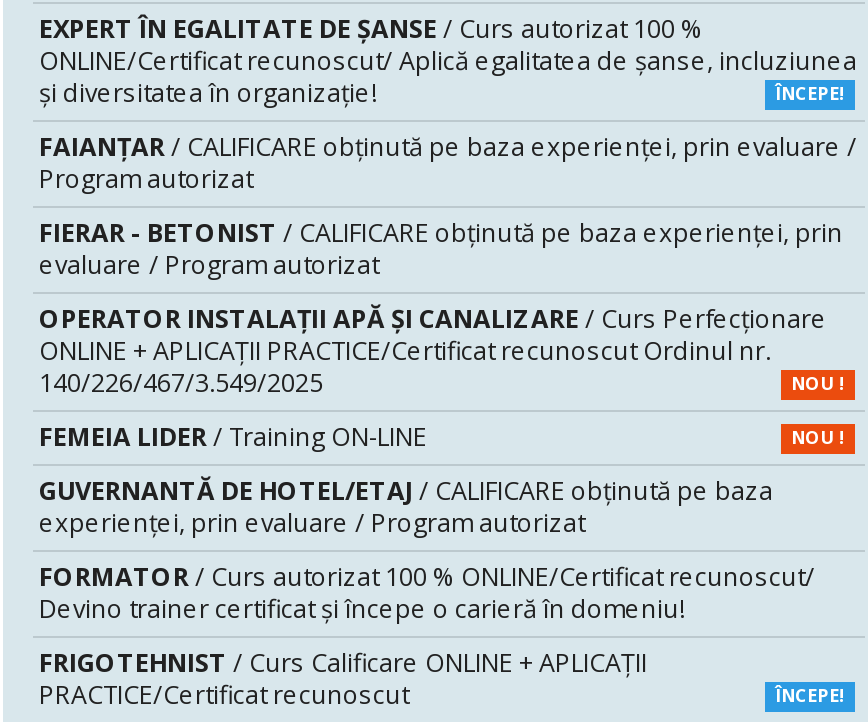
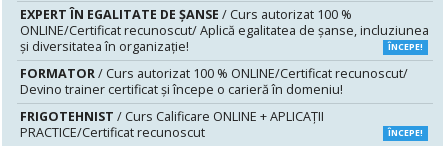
[39,130,857,540] FAIANŢAR / CALIFICARE obținută pe baza experienței, prin evaluare / | Program autorizat | FIERAR - BETONIST / CALIFICARE obținută pe baza experienței, prin | evaluare / Program autorizat | OPERATOR INSTALAȚII APĂ ȘI CANALIZARE / Curs Perfecționare | ONLINE + APLICAȚII PRACTICE/Certificat recunoscut Ordinul nr. | 140/226/467/3.549/2025 | NOU ! | FEMEIA LIDER / Training ON-LINE | NOU ! | GUVERNANTĂ DE HOTEL/ETAJ / CALIFICARE obținută pe baza | experienței, prin evaluare / Program autorizat -> none

